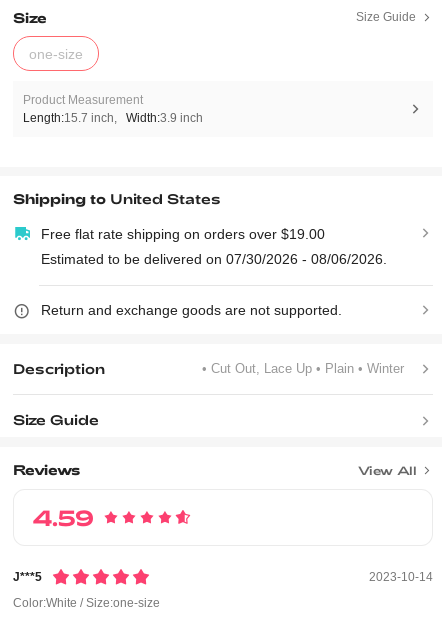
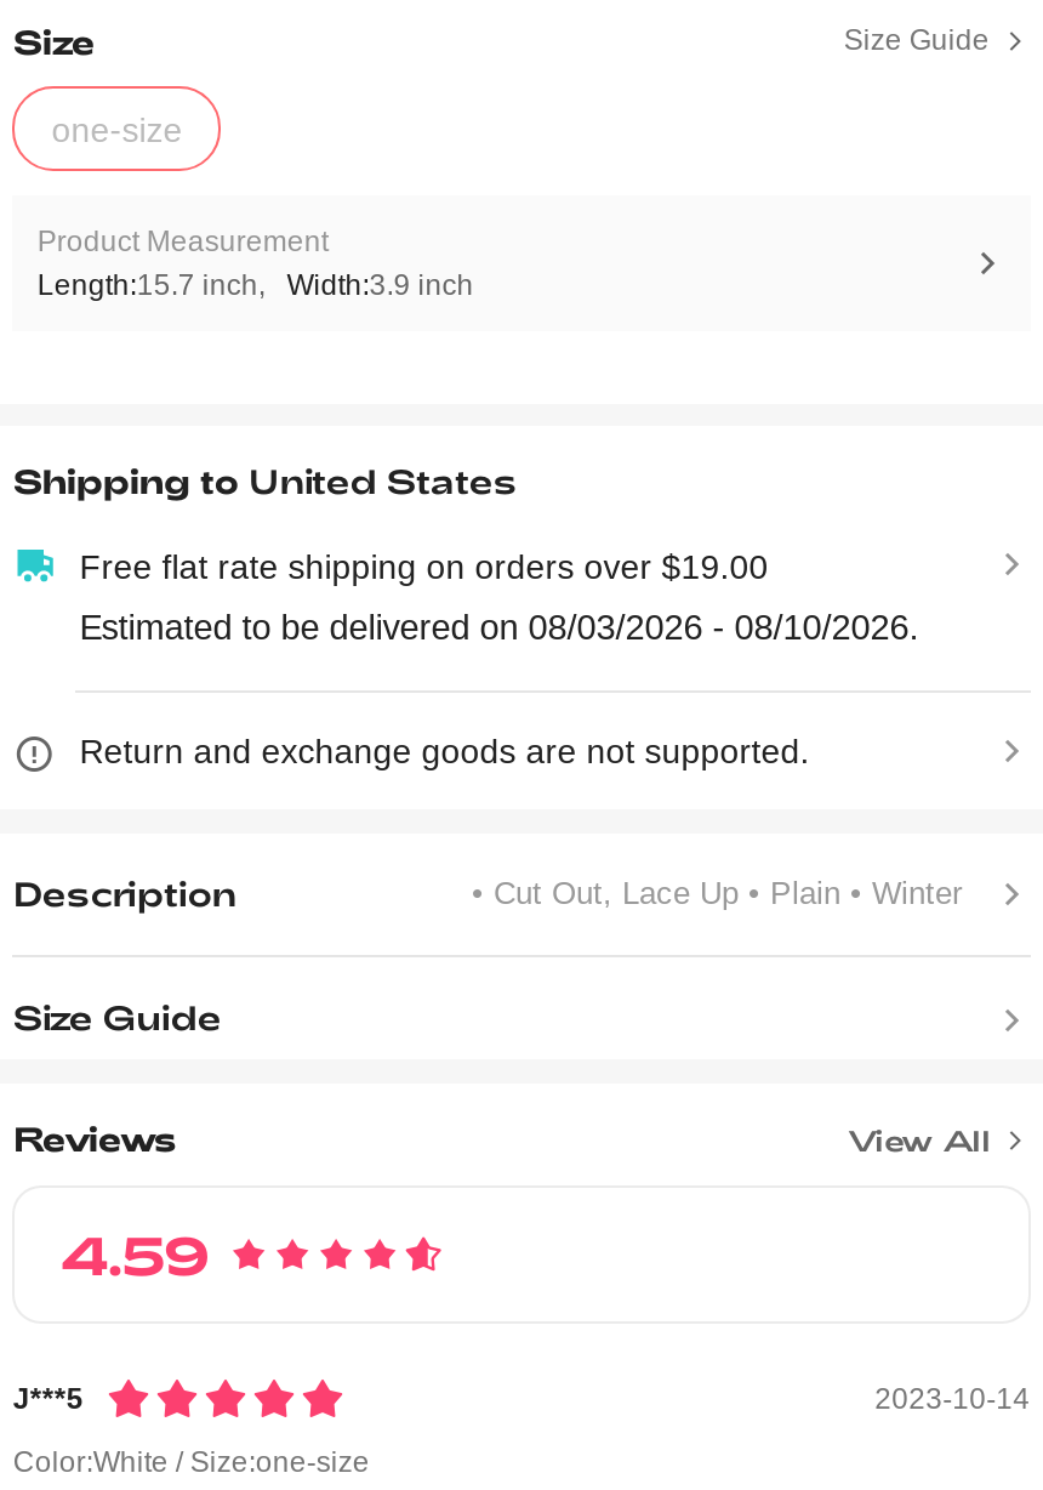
[41,251,387,267] Estimated to be delivered on 07/30/2026 - 08/06/2026. -> [79,608,919,647] Estimated to be delivered on 08/03/2026 - 08/10/2026.

